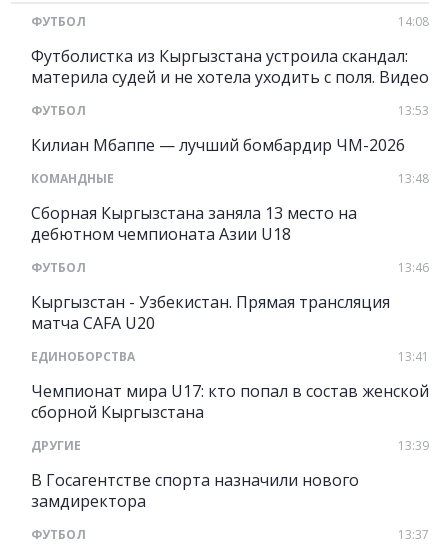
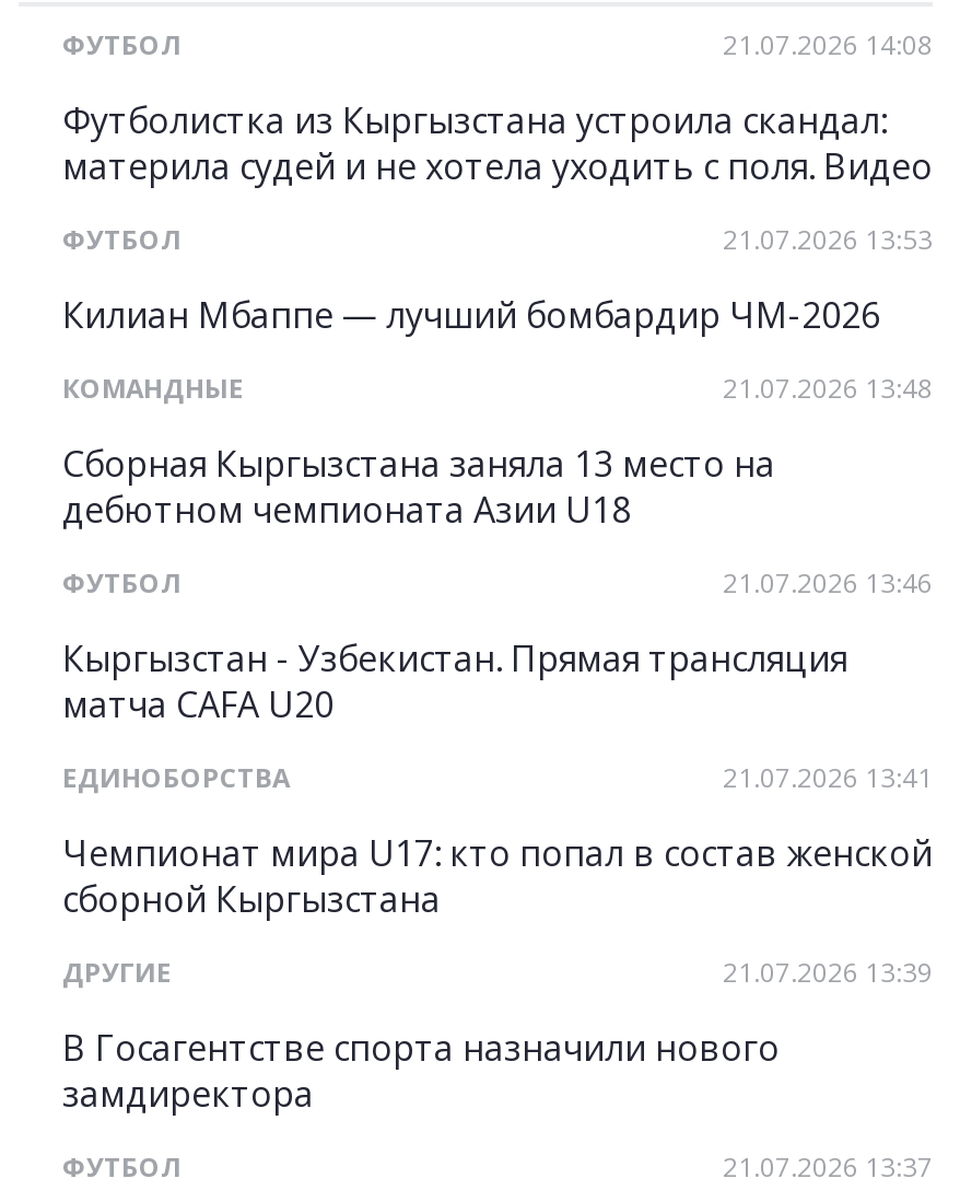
[398,13,429,30] 14:08 -> [723,26,933,63] 21.07.2026 14:08
[398,102,429,119] 13:53 -> [723,221,933,258] 21.07.2026 13:53
[398,170,429,187] 13:48 -> [723,370,933,407] 21.07.2026 13:48
[398,259,429,276] 13:46 -> [723,564,933,602] 21.07.2026 13:46
[398,348,429,365] 13:41 -> [723,759,933,796] 21.07.2026 13:41
[398,437,429,454] 13:39 -> [723,954,933,991] 21.07.2026 13:39
[398,526,429,543] 13:37 -> [723,1148,933,1186] 21.07.2026 13:37

